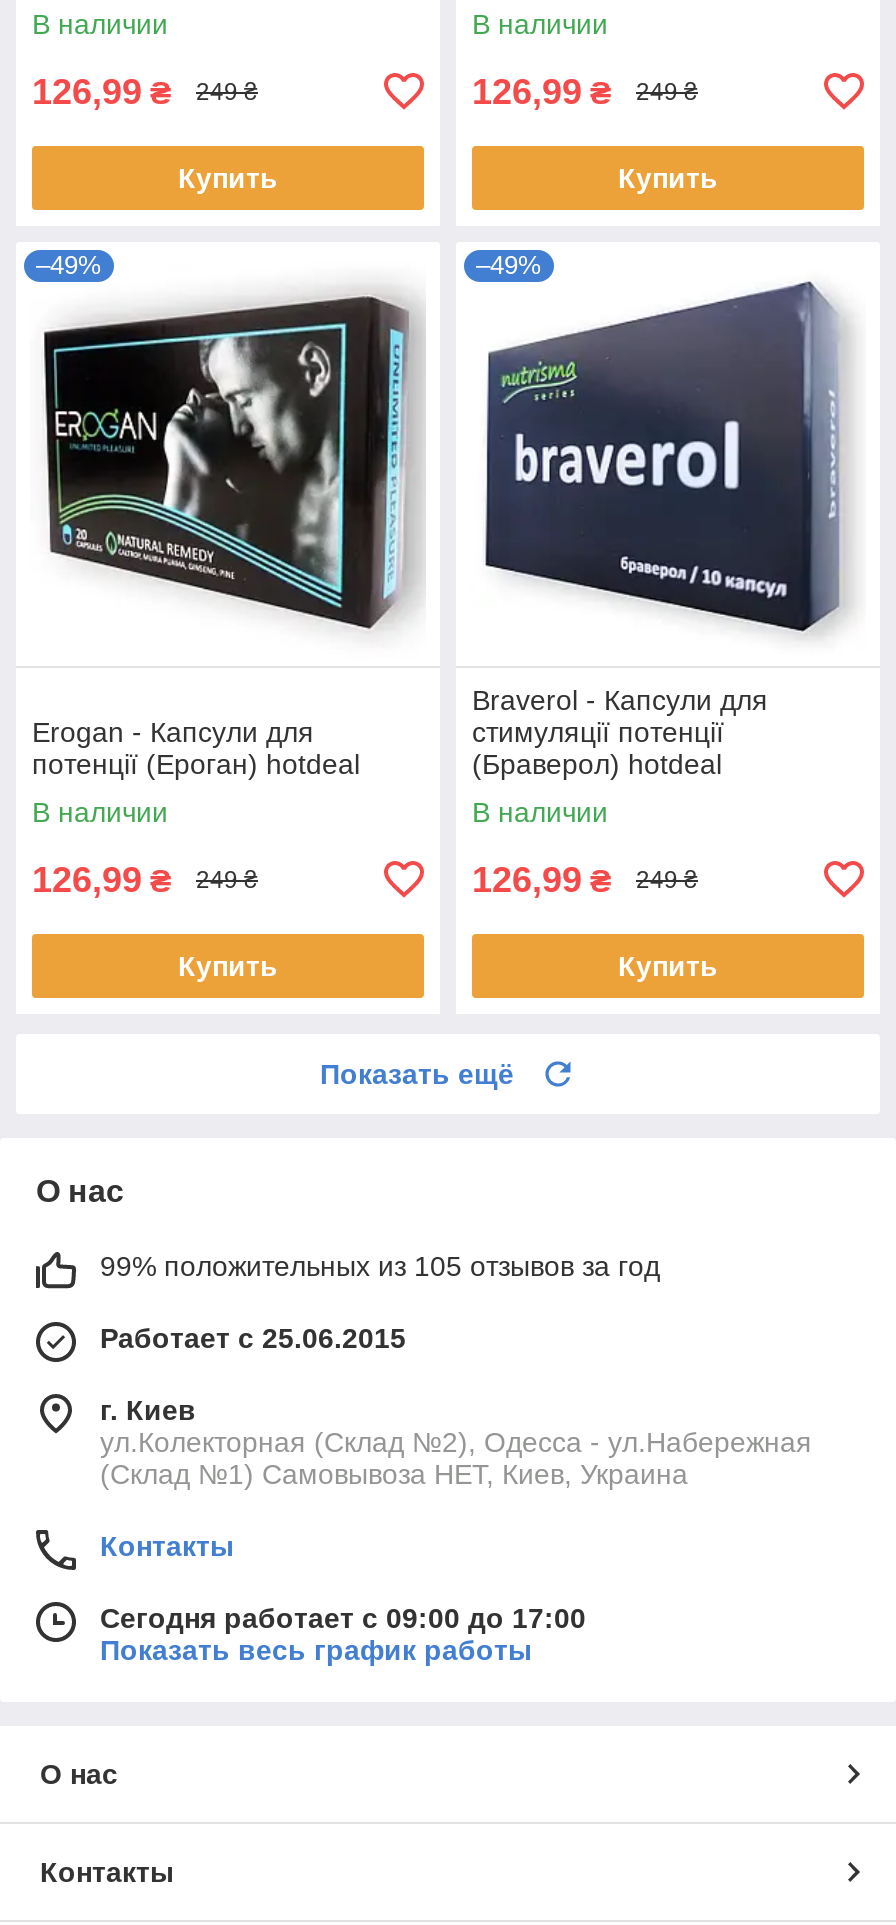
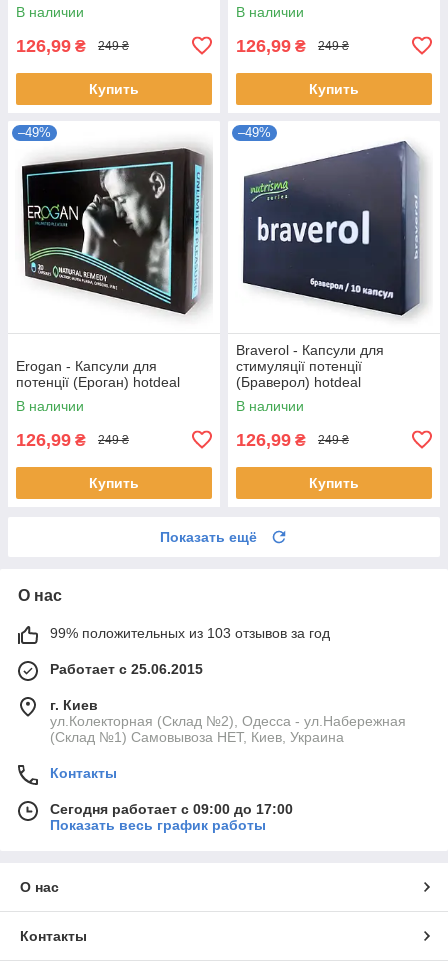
[100,1250,660,1282] 99% положительных из 105 отзывов за год -> [50,625,330,641] 99% положительных из 103 отзывов за год

